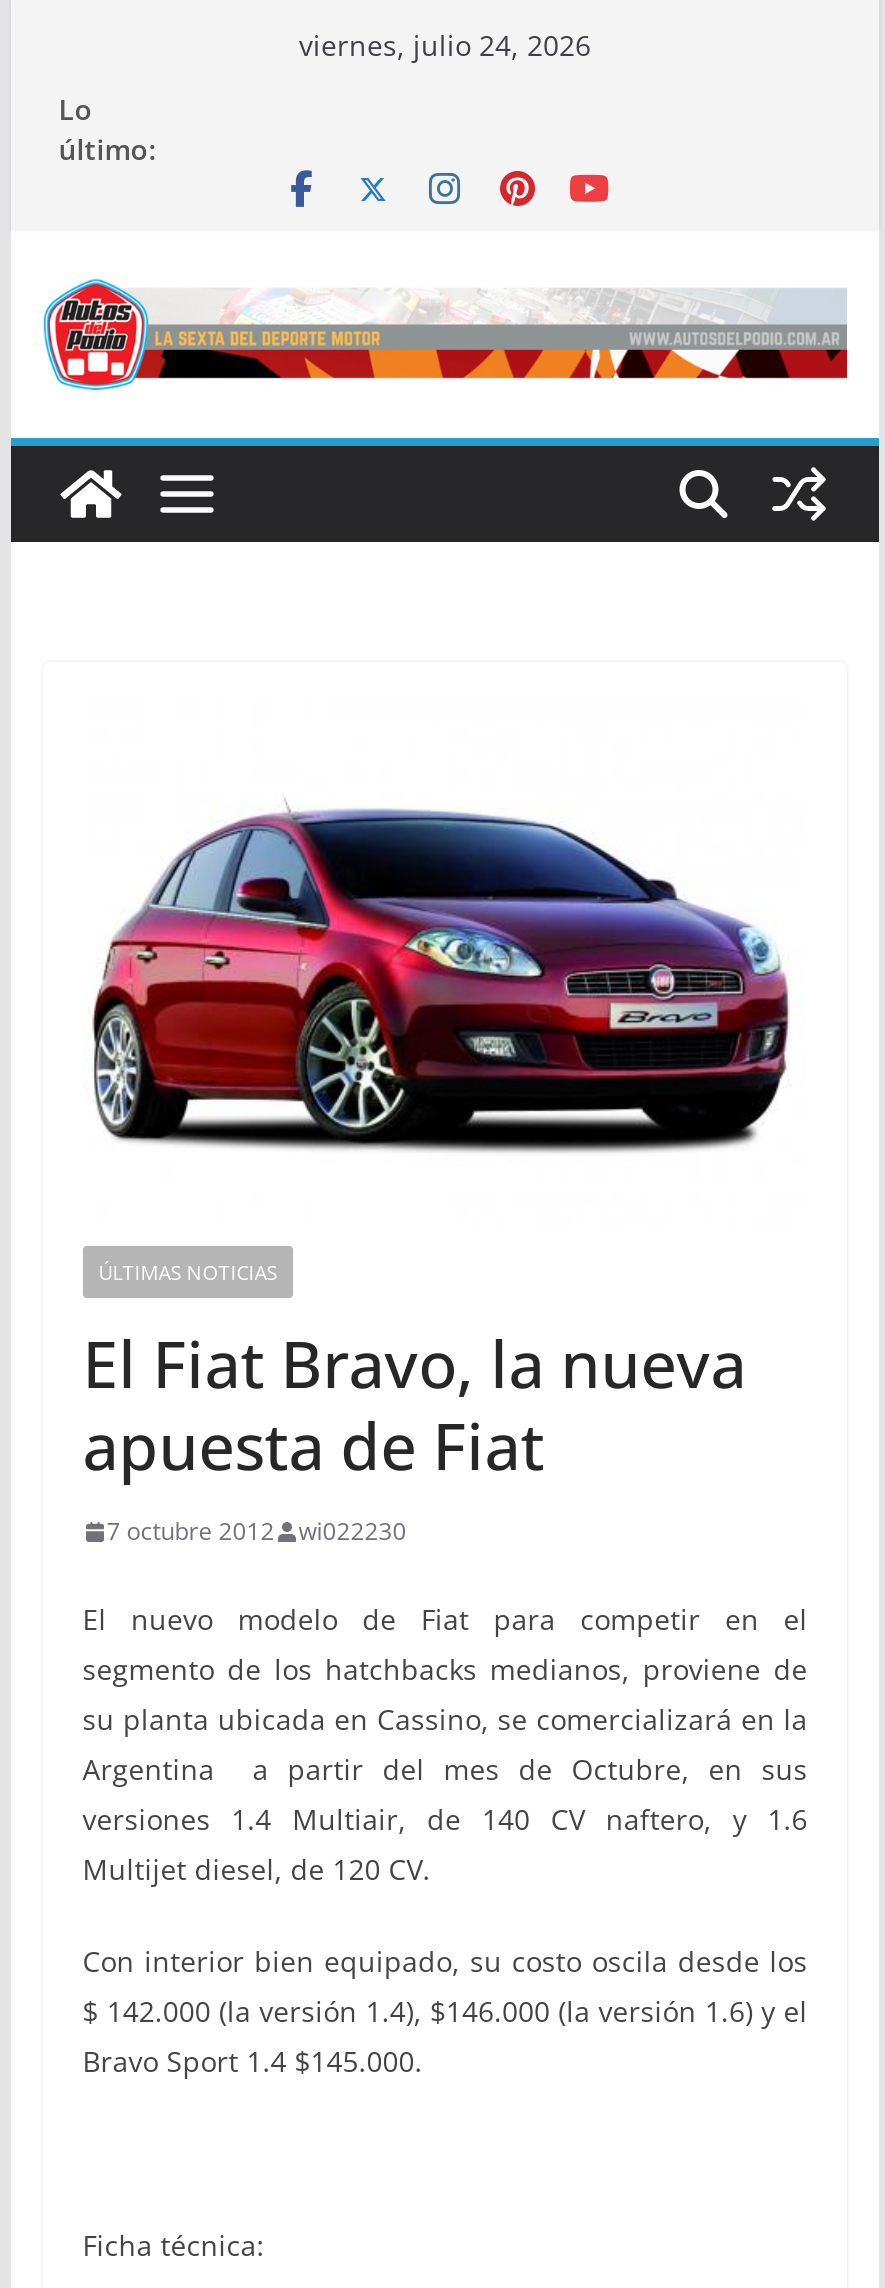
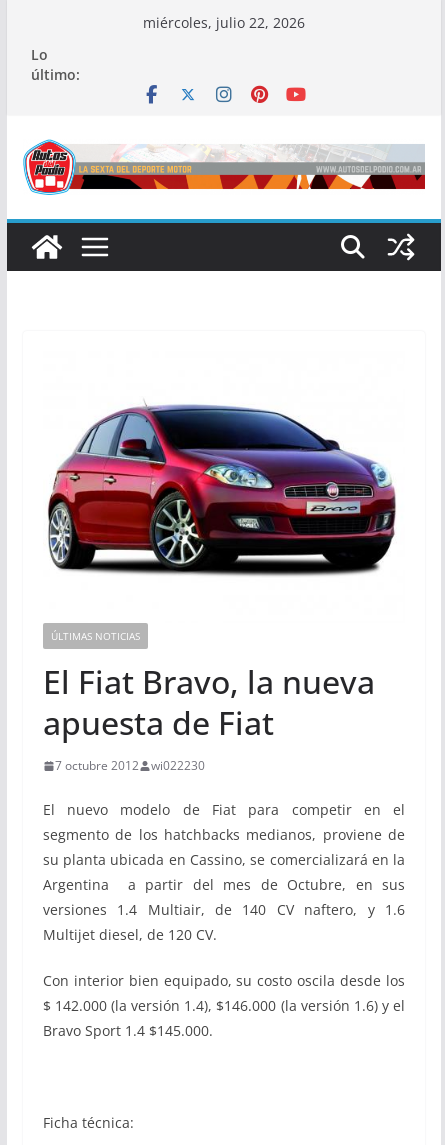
[299,26,591,64] viernes, julio 24, 2026 -> [143,13,305,32] miércoles, julio 22, 2026

